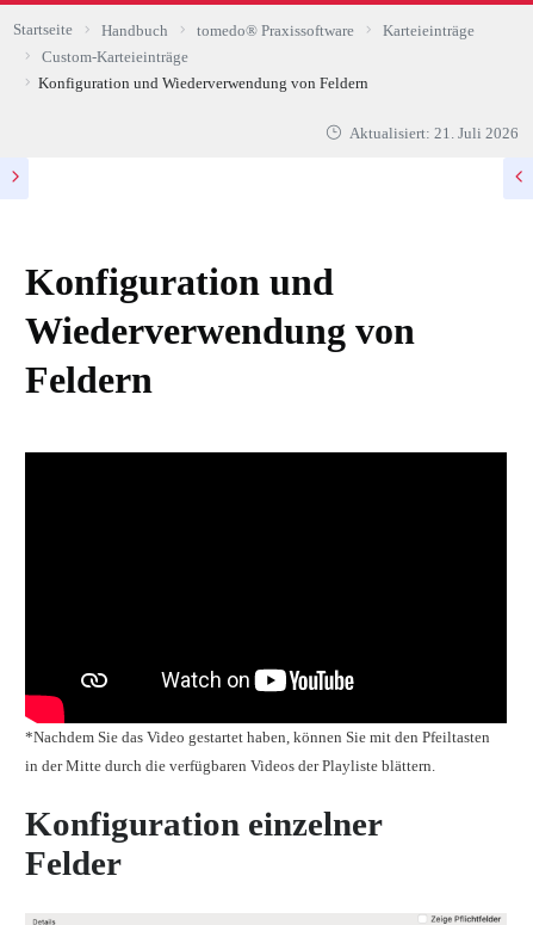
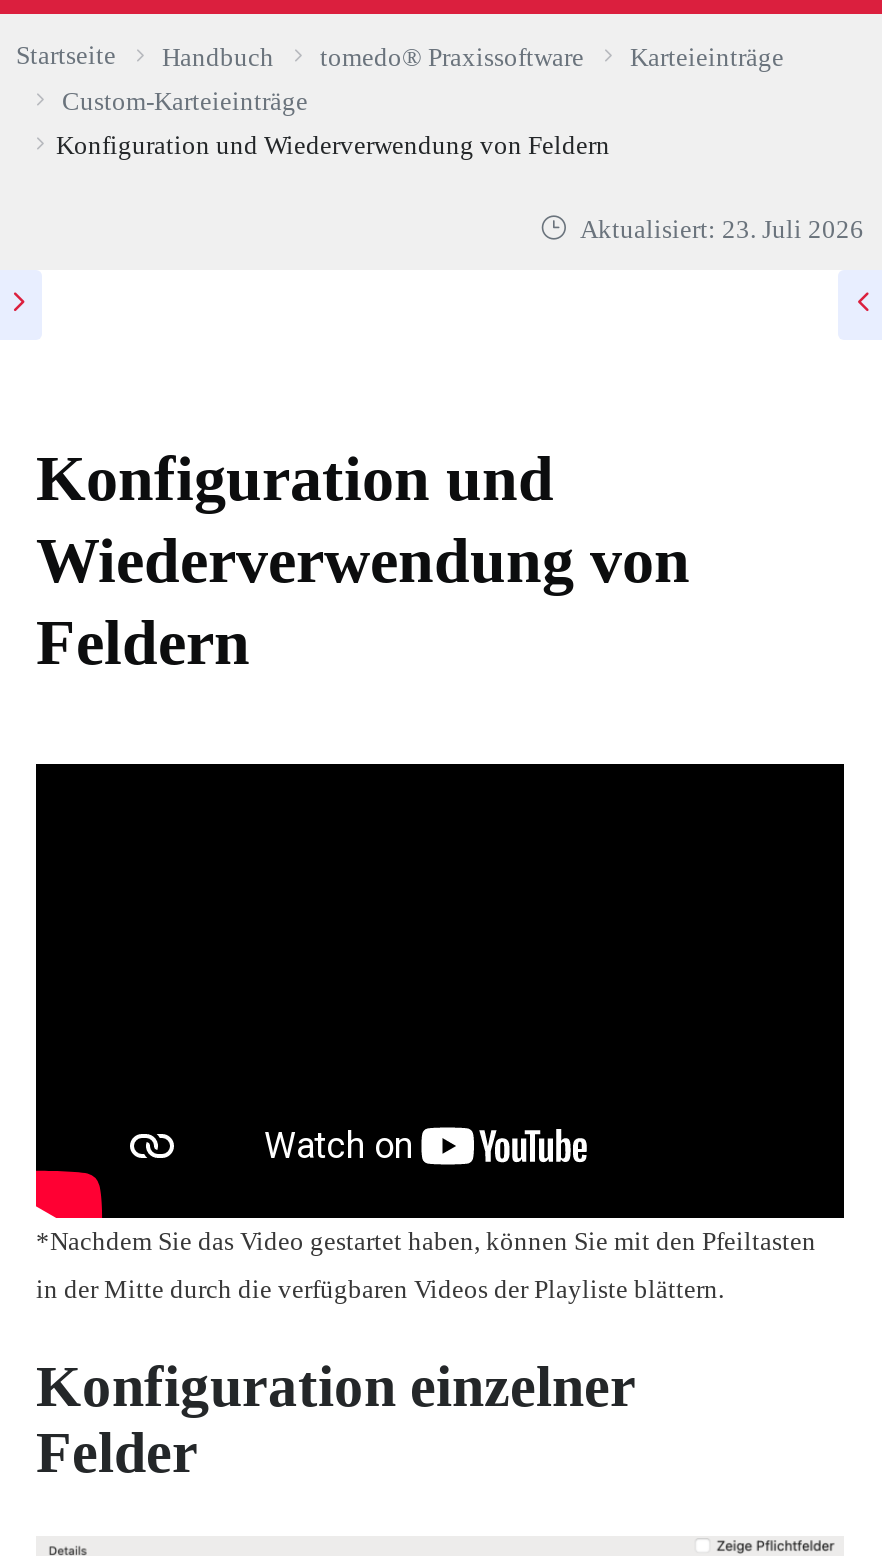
[347,124,519,142] Aktualisiert: 21. Juli 2026 -> [576,214,864,244] Aktualisiert: 23. Juli 2026

